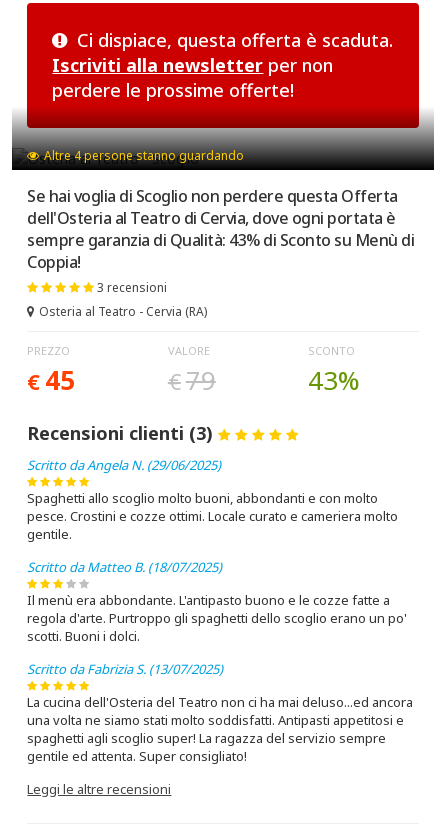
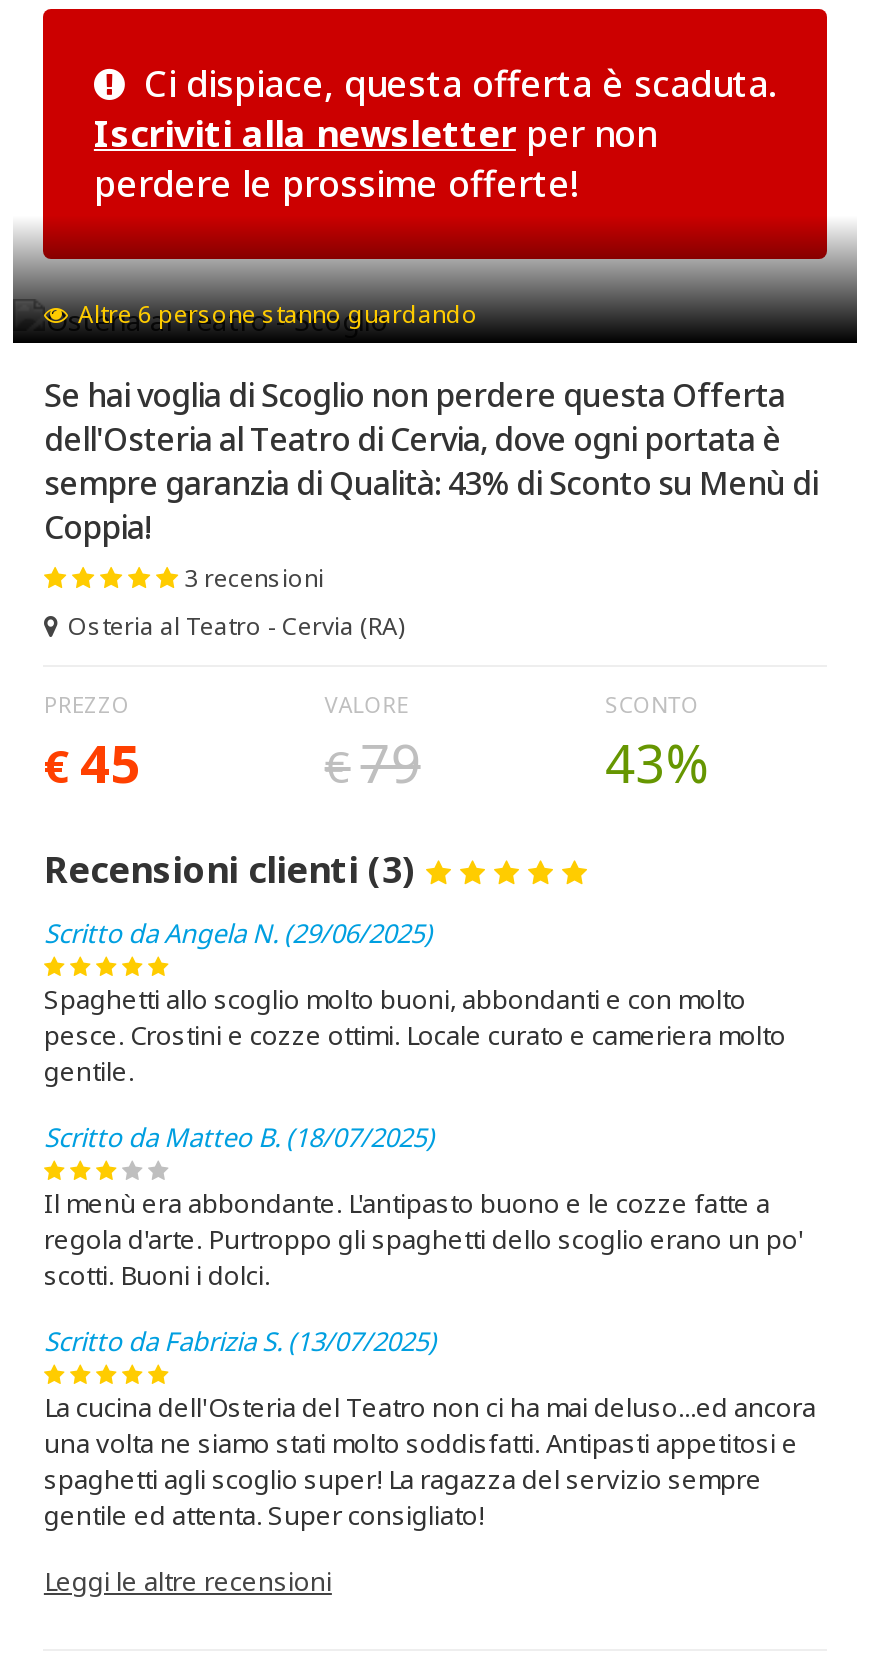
[44,147,244,164] Altre 4 persone stanno guardando -> [78,297,478,331] Altre 6 persone stanno guardando

